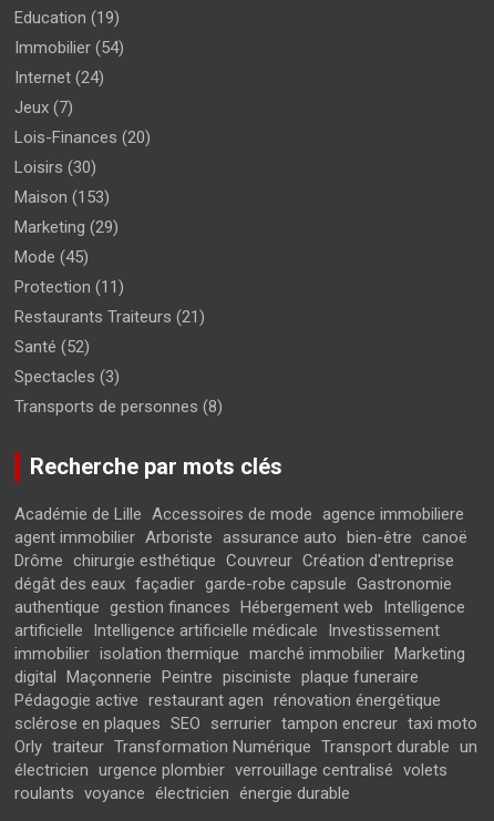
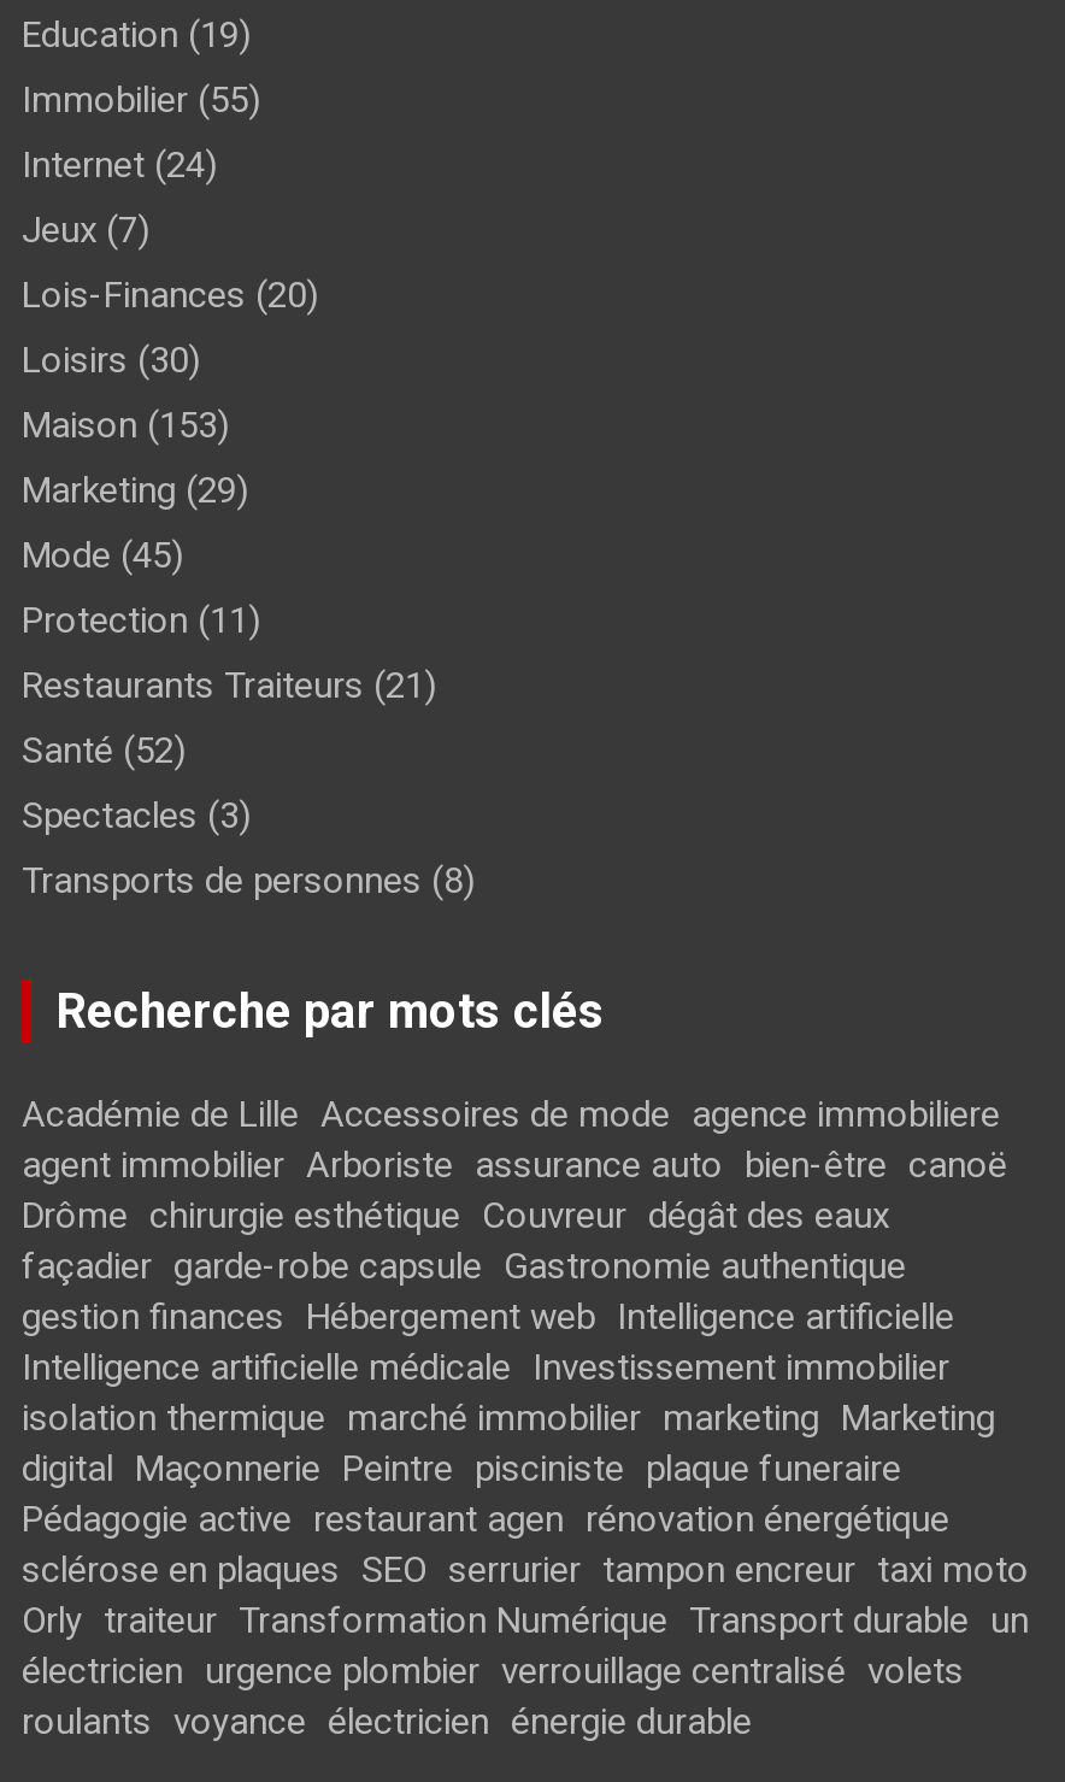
[14,37,124,57] Immobilier (54) -> [22,78,260,121] Immobilier (55)
[14,550,465,663] Drôme chirurgie esthétique Couvreur Création d'entreprise | dégât des eaux façadier garde-robe capsule Gastronomie | authentique gestion finances Hébergement web Intelligence | artificielle Intelligence artificielle médicale Investissement | immobilier isolation thermique marché immobilier Marketing -> [22,1193,995,1439] Drôme chirurgie esthétique Couvreur dégât des eaux | façadier garde-robe capsule Gastronomie authentique | gestion finances Hébergement web Intelligence artificielle | Intelligence artificielle médicale Investissement immobilier | isolation thermique marché immobilier marketing Marketing

